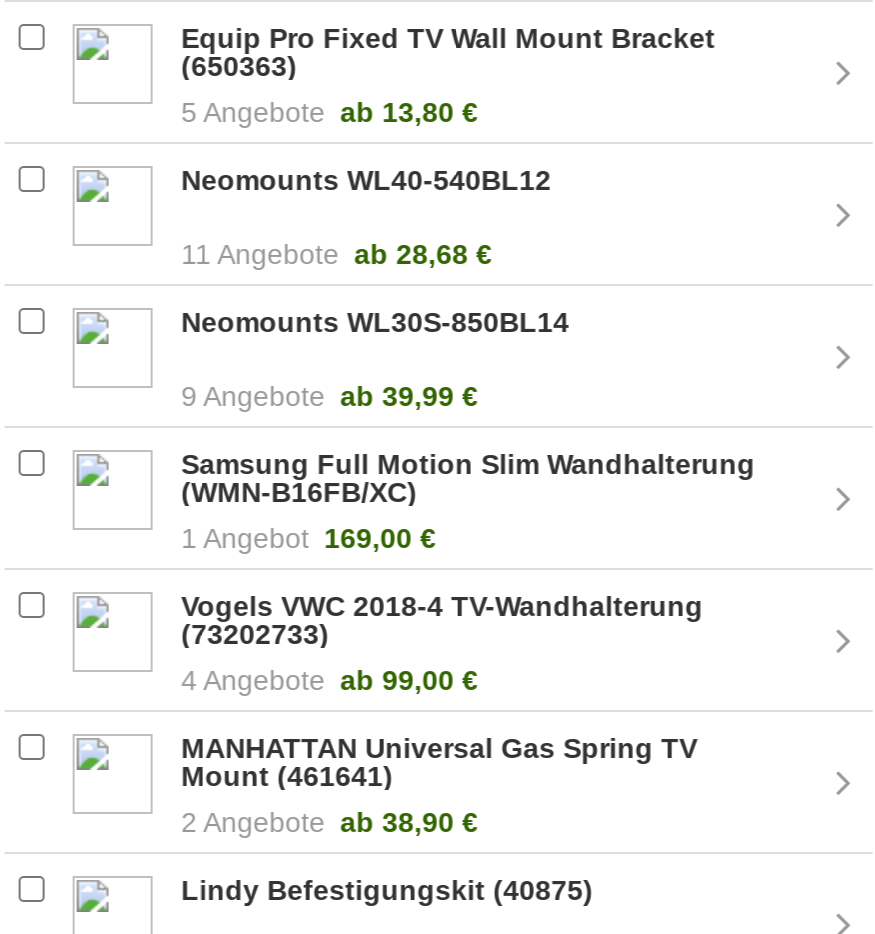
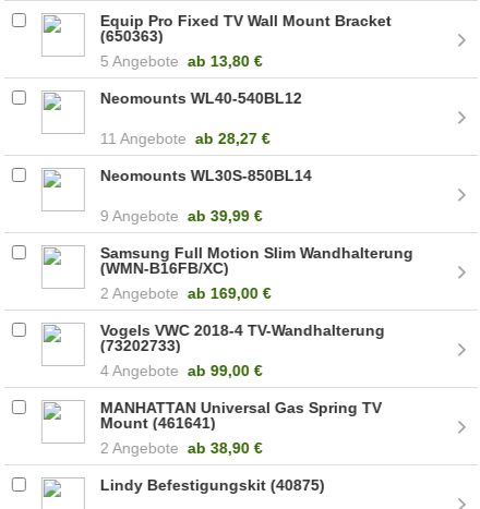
[181,238,492,270] 11 Angebote ab 28,68 € -> [100,130,270,147] 11 Angebote ab 28,27 €
[181,522,436,554] 1 Angebot 169,00 € -> [100,284,271,302] 2 Angebote ab 169,00 €

